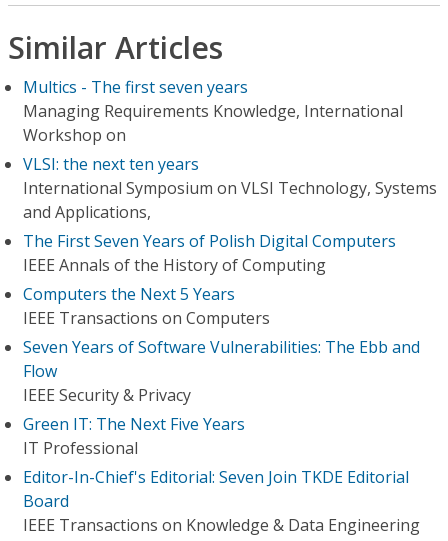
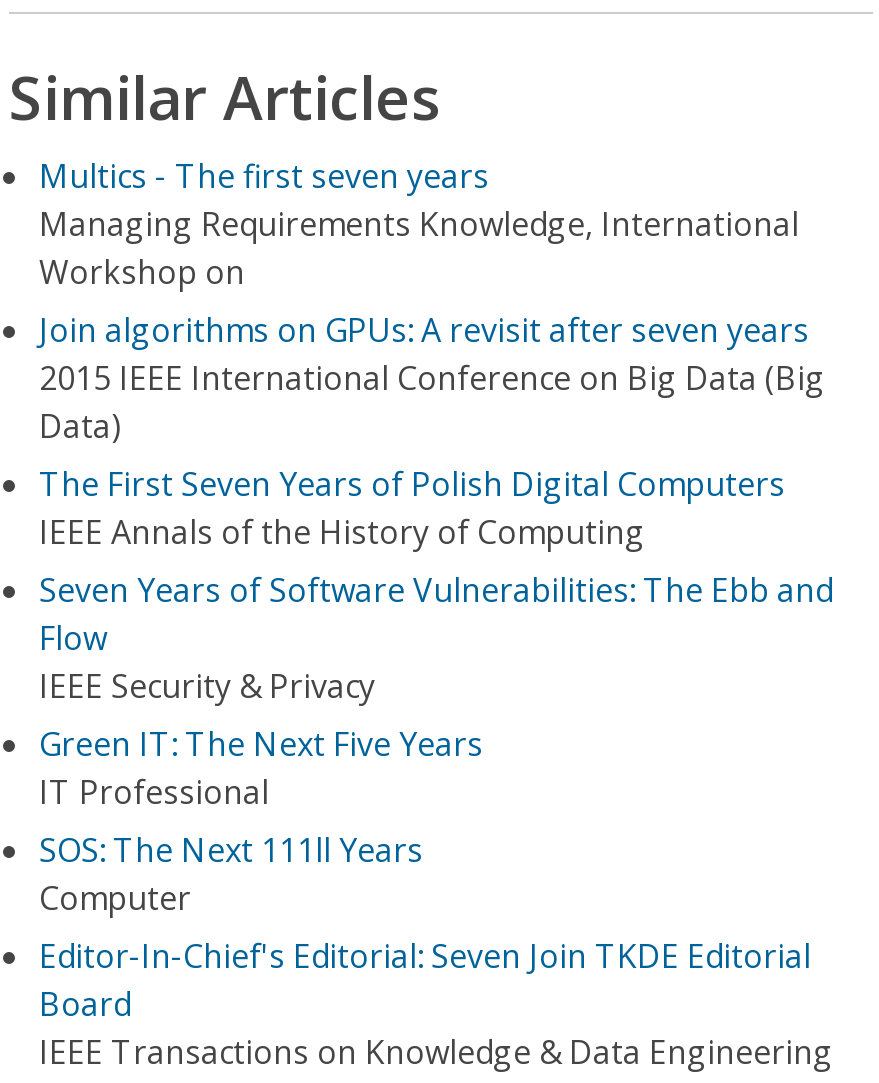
[23,152,437,222] VLSI: the next ten years | International Symposium on VLSI Technology, Systems | and Applications, -> [39,307,825,447] Join algorithms on GPUs: A revisit after seven years | 2015 IEEE International Conference on Big Data (Big | Data)
[23,282,270,328] Computers the Next 5 Years | IEEE Transactions on Computers -> none
moved [23,335,420,458] -> [39,567,833,813]: Seven Years of Software Vulnerabilities: The Ebb and | Flow | IEEE Security & Privacy | Green IT: The Next Five Years | IT Professional
none -> [39,827,423,919] SOS: The Next 111ll Years | Computer

